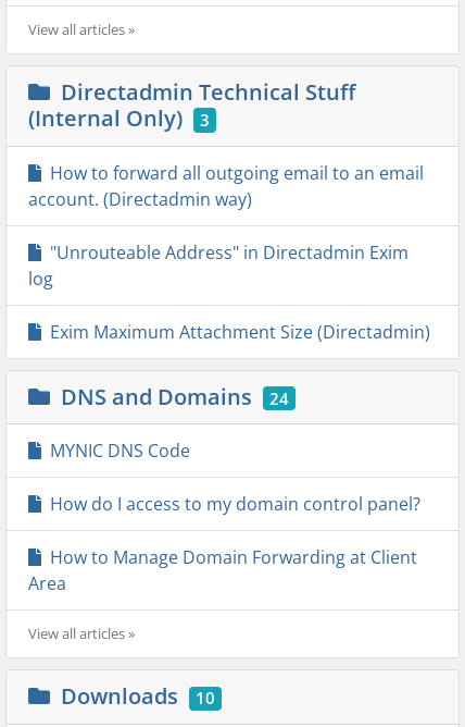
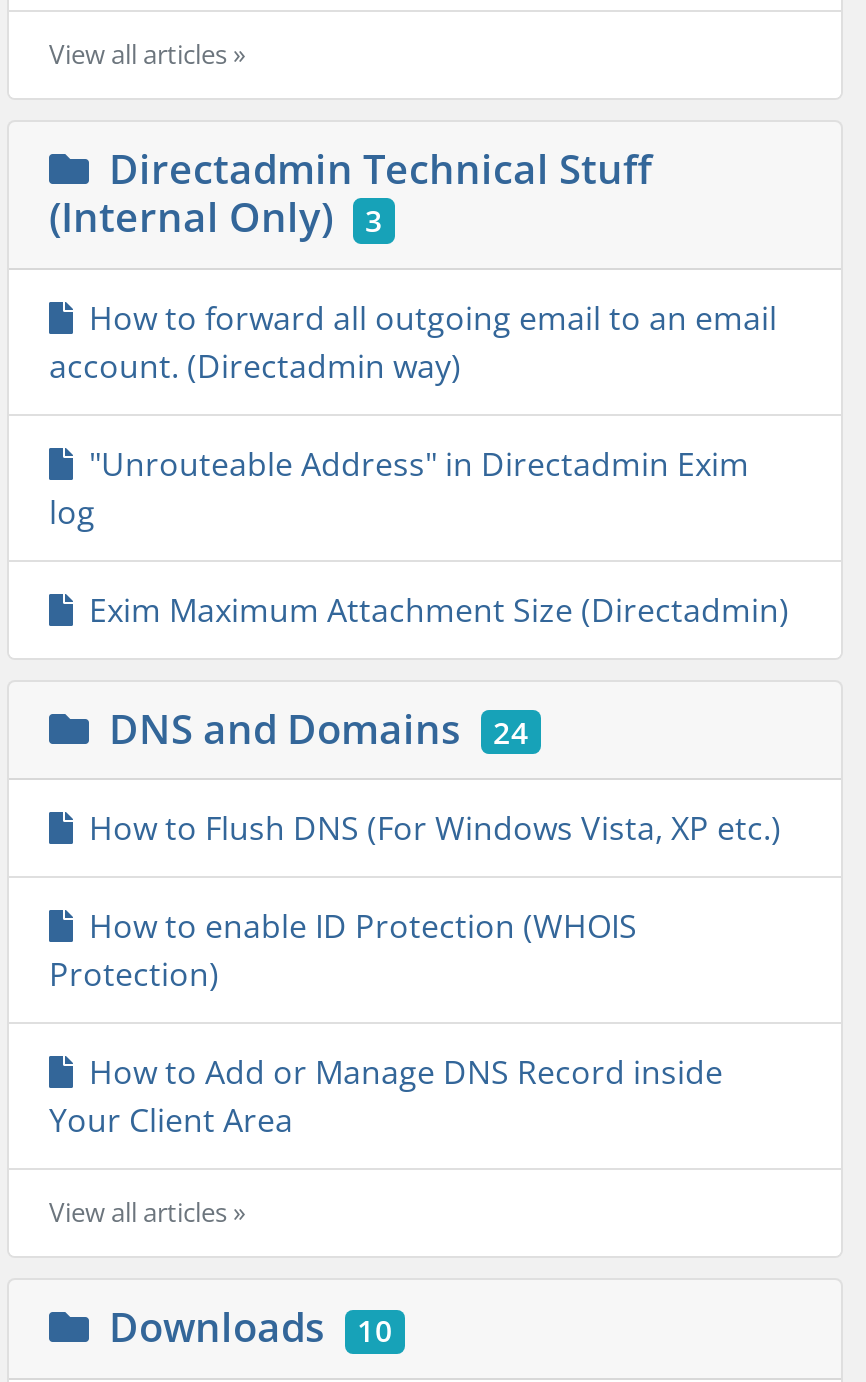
[41,439,190,463] MYNIC DNS Code -> [73,806,781,850] How to Flush DNS (For Windows Vista, XP etc.)
[41,492,420,516] How do I access to my domain control panel? -> [49,904,637,996] How to enable ID Protection (WHOIS | Protection)
[28,545,417,596] How to Manage Domain Forwarding at Client | Area -> [49,1050,723,1142] How to Add or Manage DNS Record inside | Your Client Area

